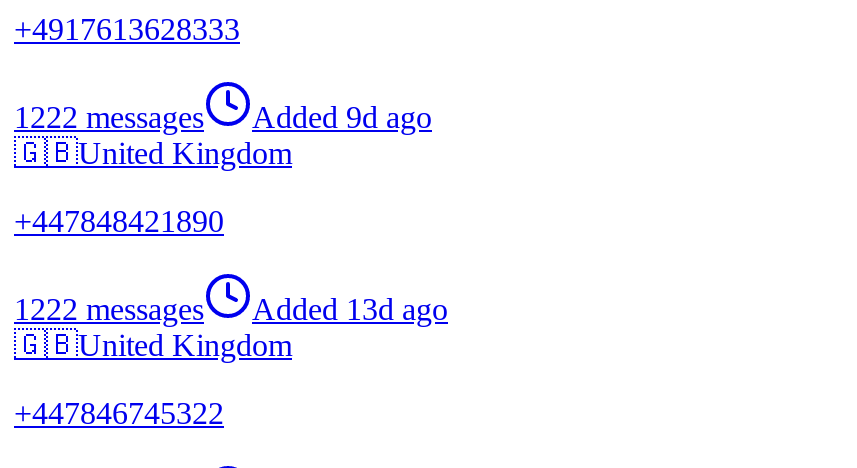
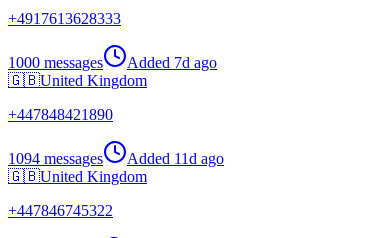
[14,100,204,134] 1222 messages -> [8,54,103,71] 1000 messages
[252,100,432,134] Added 9d ago -> [127,54,217,71] Added 7d ago
[14,292,204,326] 1222 messages -> [8,150,103,167] 1094 messages
[252,292,448,326] Added 13d ago -> [127,150,224,167] Added 11d ago

